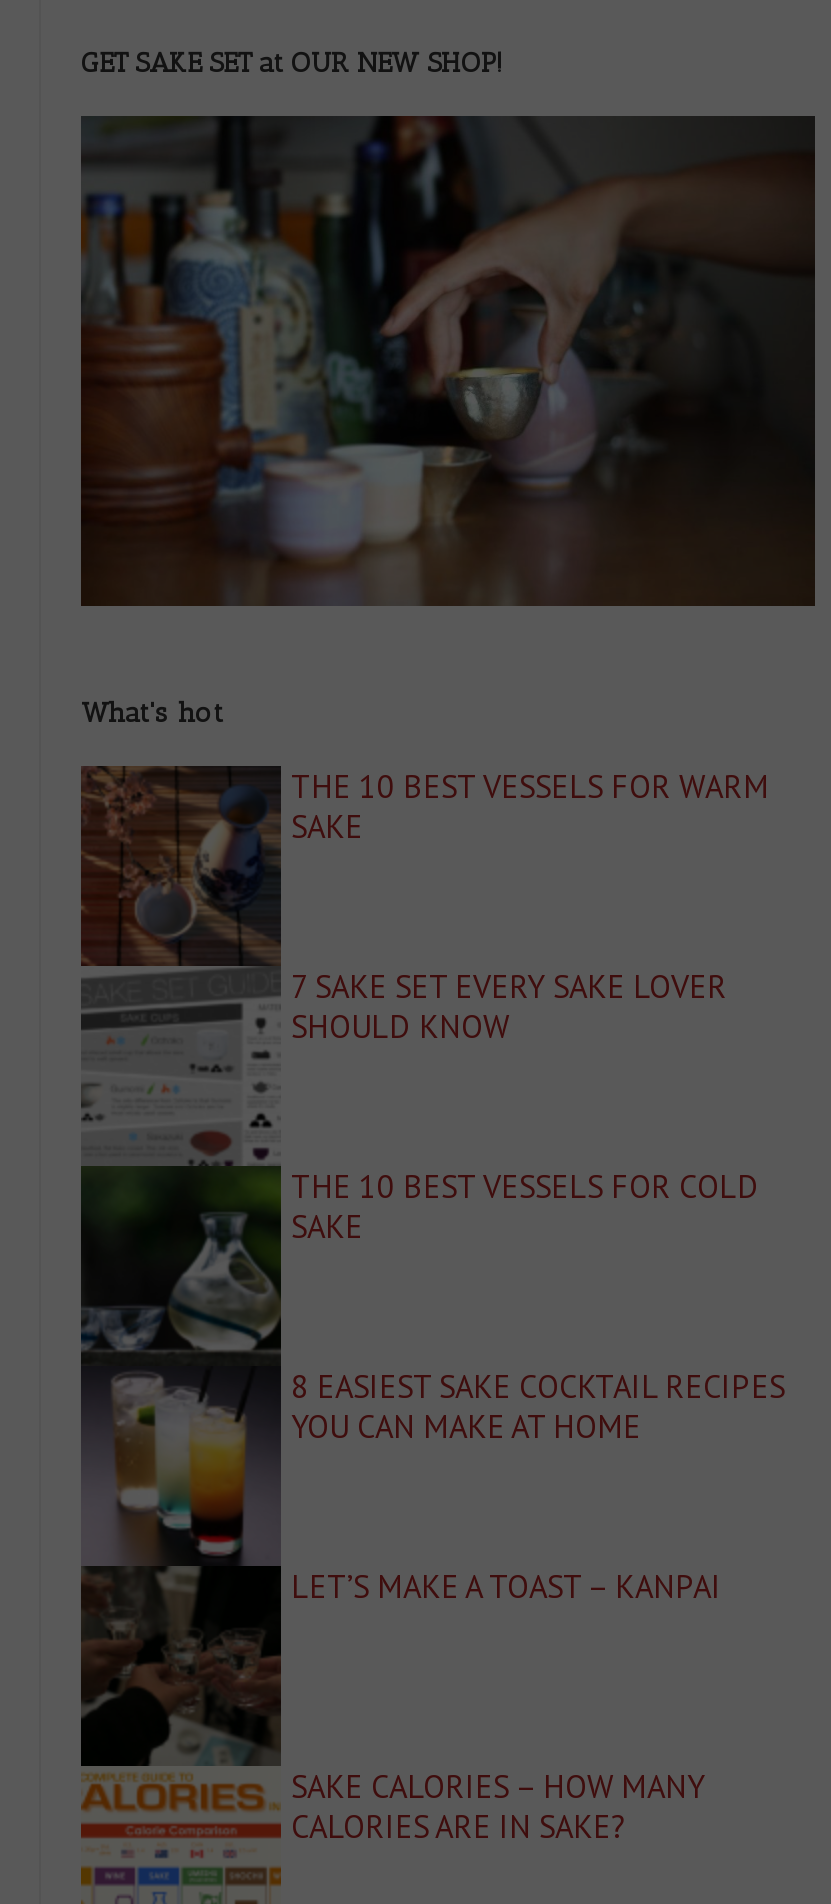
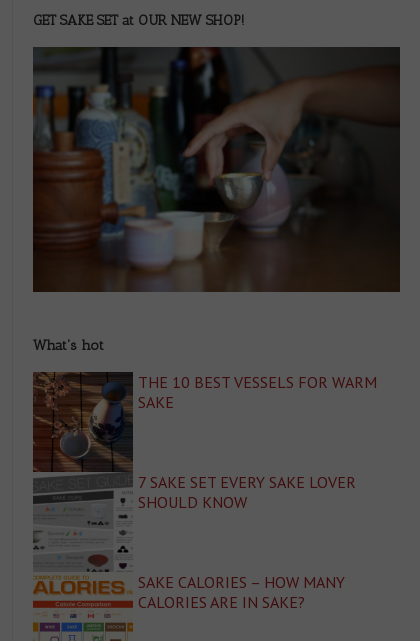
[79,1164,759,1768] [image] | THE 10 BEST VESSELS FOR COLD | SAKE -> none
[291,1366,785,1446] 8 EASIEST SAKE COCKTAIL RECIPES | YOU CAN MAKE AT HOME -> none
[291,1566,721,1606] LET’S MAKE A TOAST – KANPAI -> none

